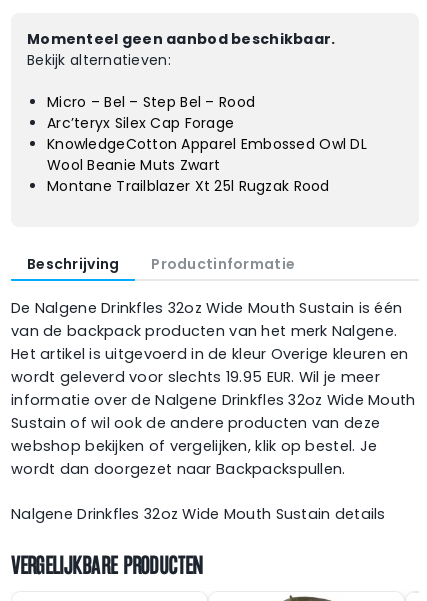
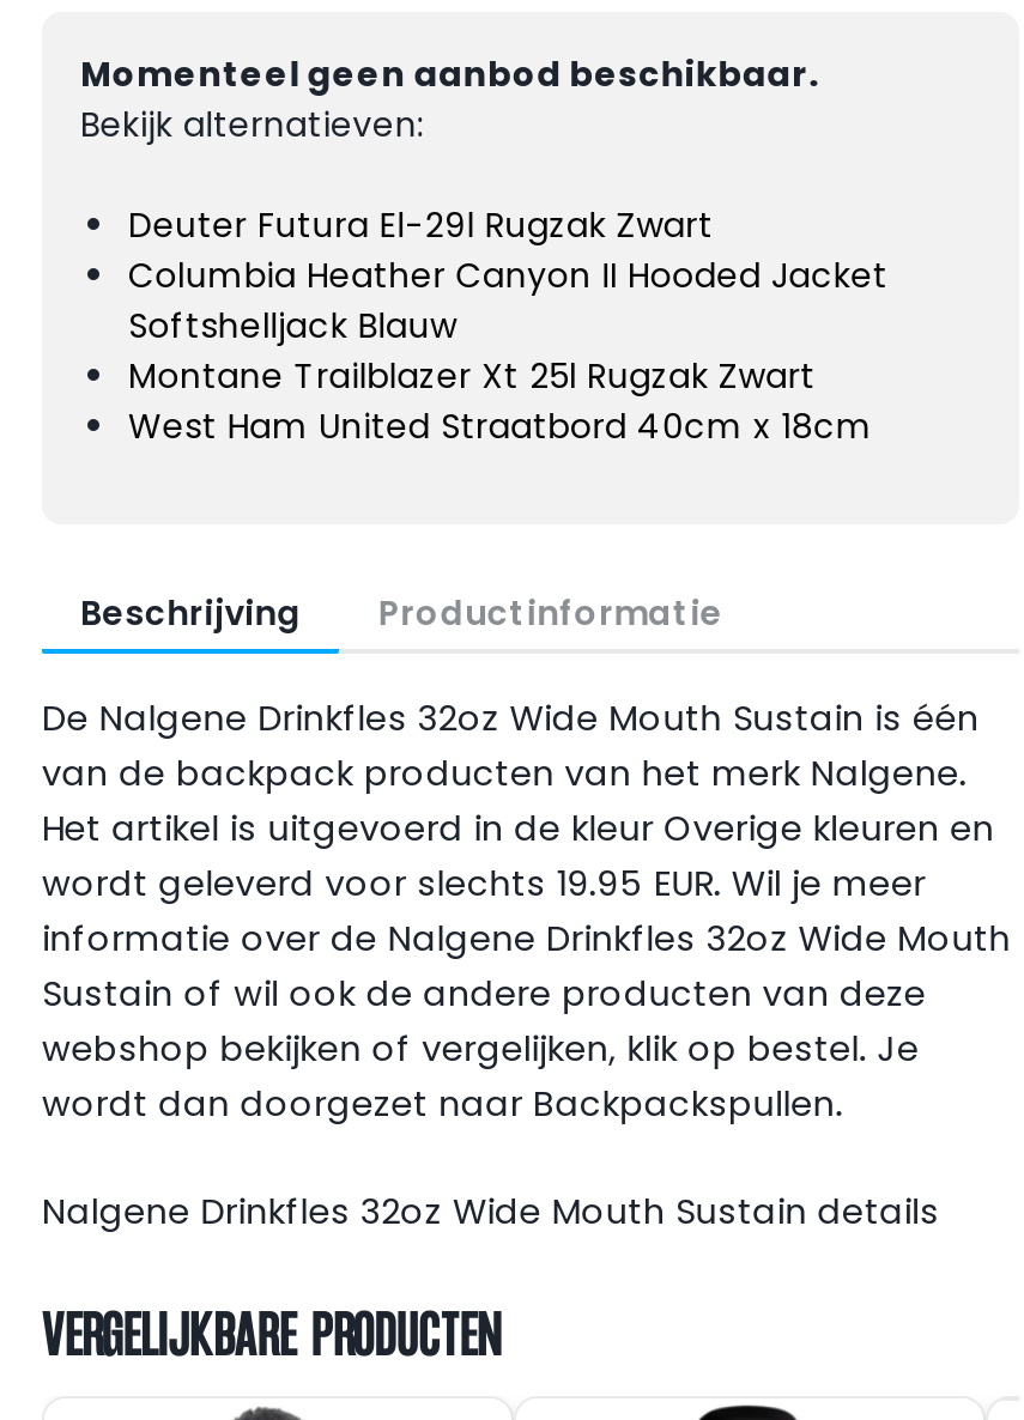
[47,92,367,196] Micro – Bel – Step Bel – Rood | Arc’teryx Silex Cap Forage | KnowledgeCotton Apparel Embossed Owl DL | Wool Beanie Muts Zwart | Montane Trailblazer Xt 25l Rugzak Rood -> [128,202,888,451] Deuter Futura El-29l Rugzak Zwart | Columbia Heather Canyon II Hooded Jacket | Softshelljack Blauw | Montane Trailblazer Xt 25l Rugzak Zwart | West Ham United Straatbord 40cm x 18cm

